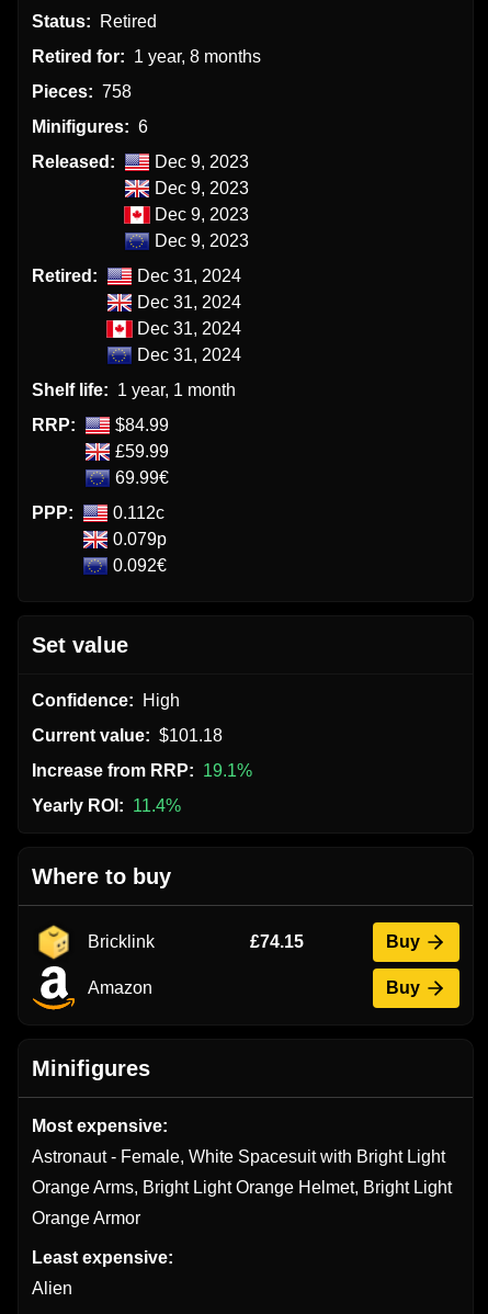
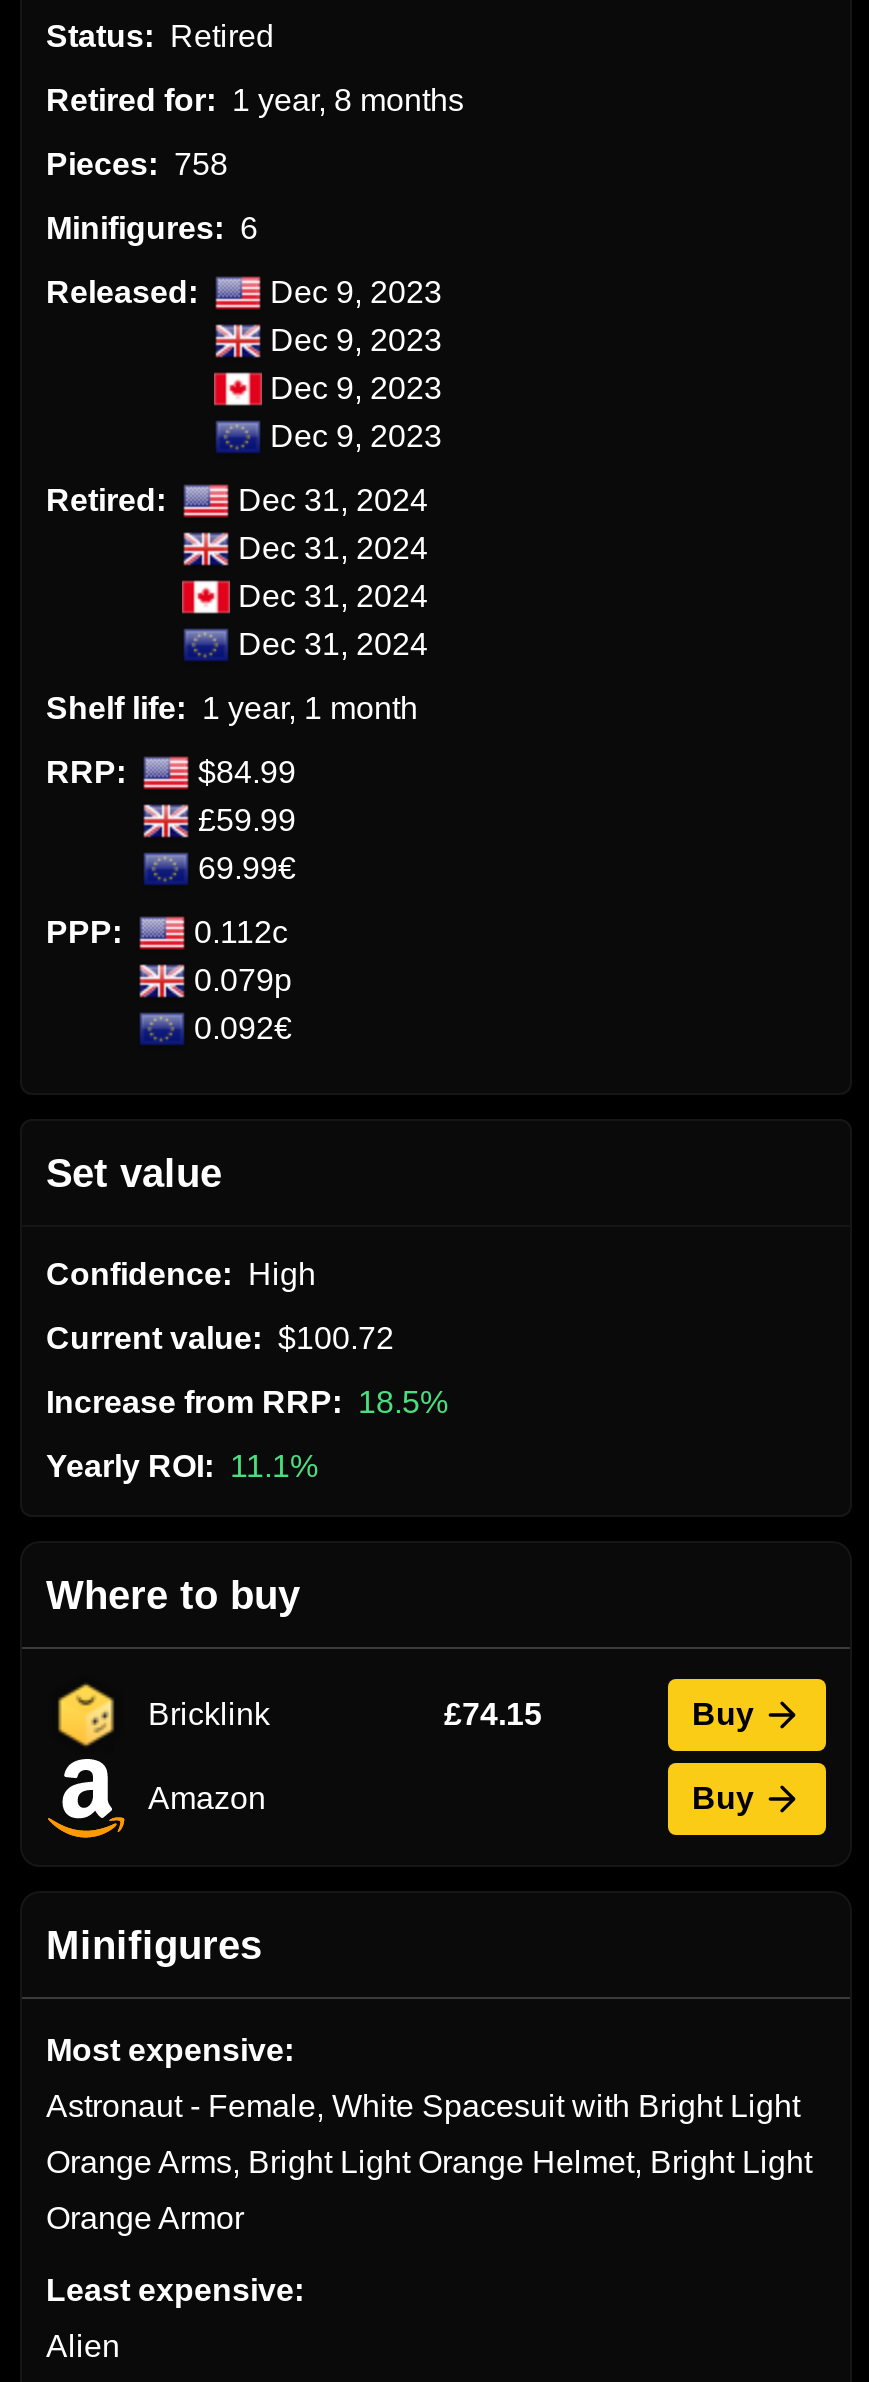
[32,727,223,745] Current value: $101.18 -> [46,1322,394,1356] Current value: $100.72
[32,762,252,780] Increase from RRP: 19.1% -> [46,1386,448,1420] Increase from RRP: 18.5%
[32,797,181,815] Yearly ROI: 11.4% -> [46,1450,318,1484] Yearly ROI: 11.1%

